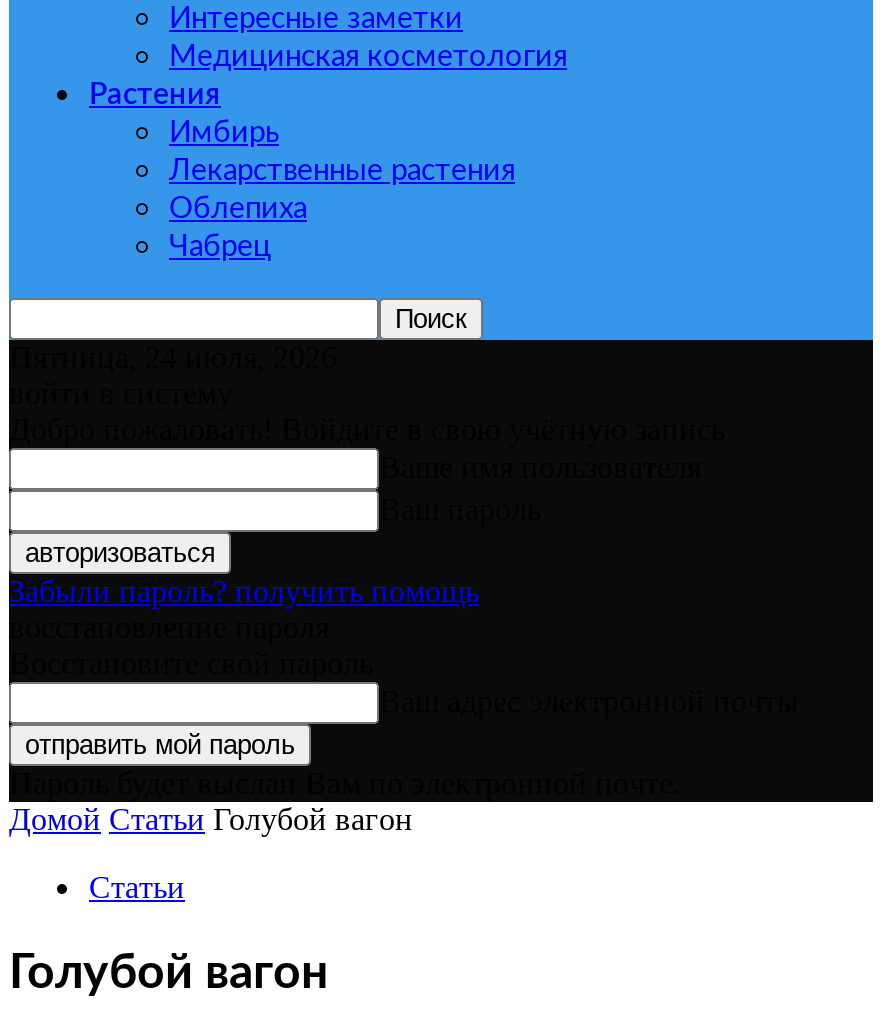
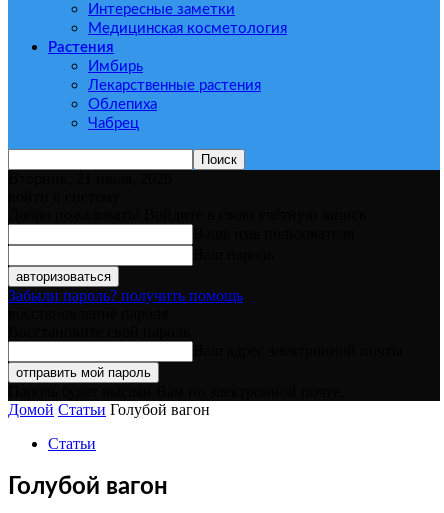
[9,340,337,374] Пятница, 24 июля, 2026 -> [8,170,172,187] Вторник, 21 июля, 2026

